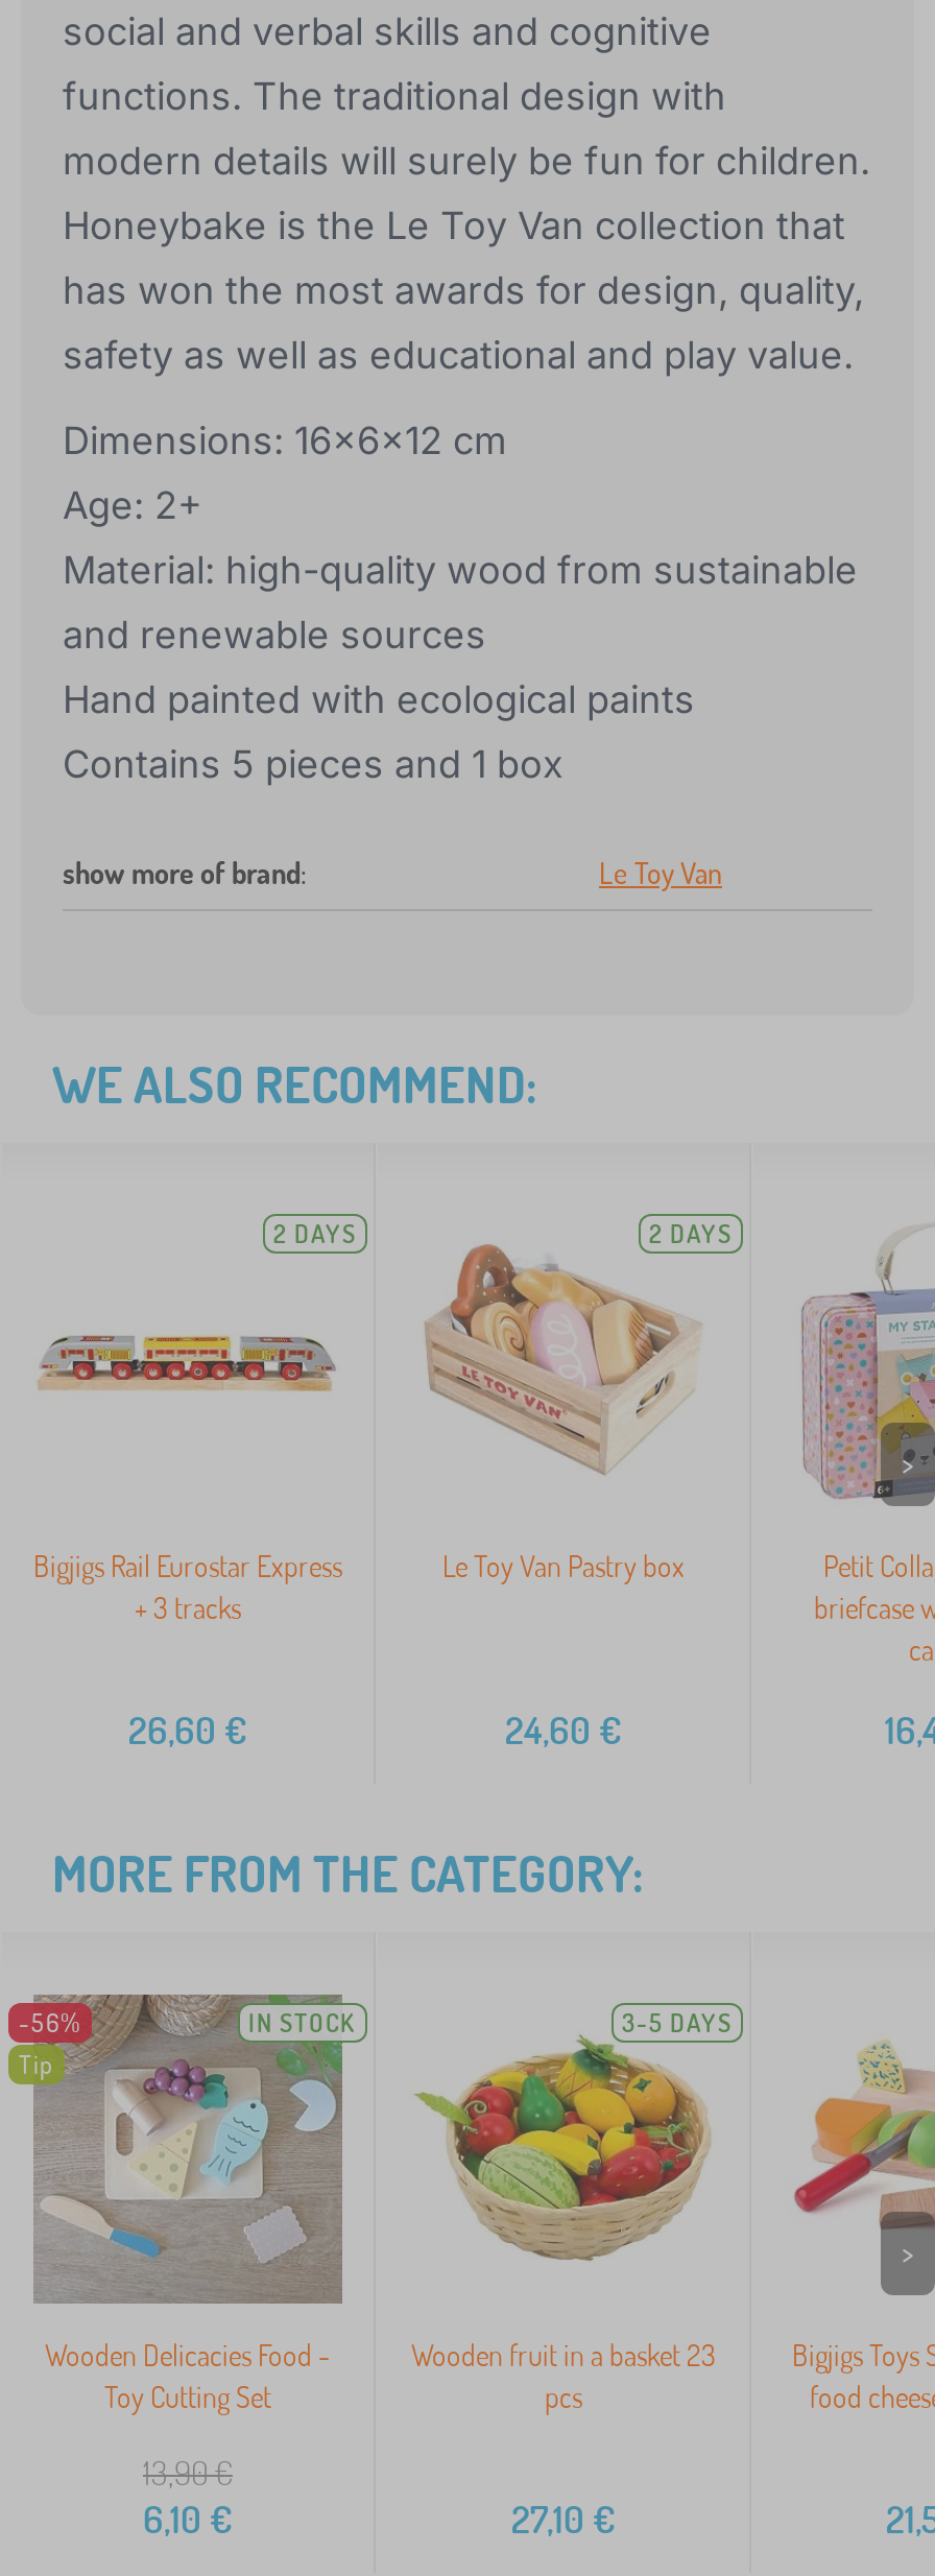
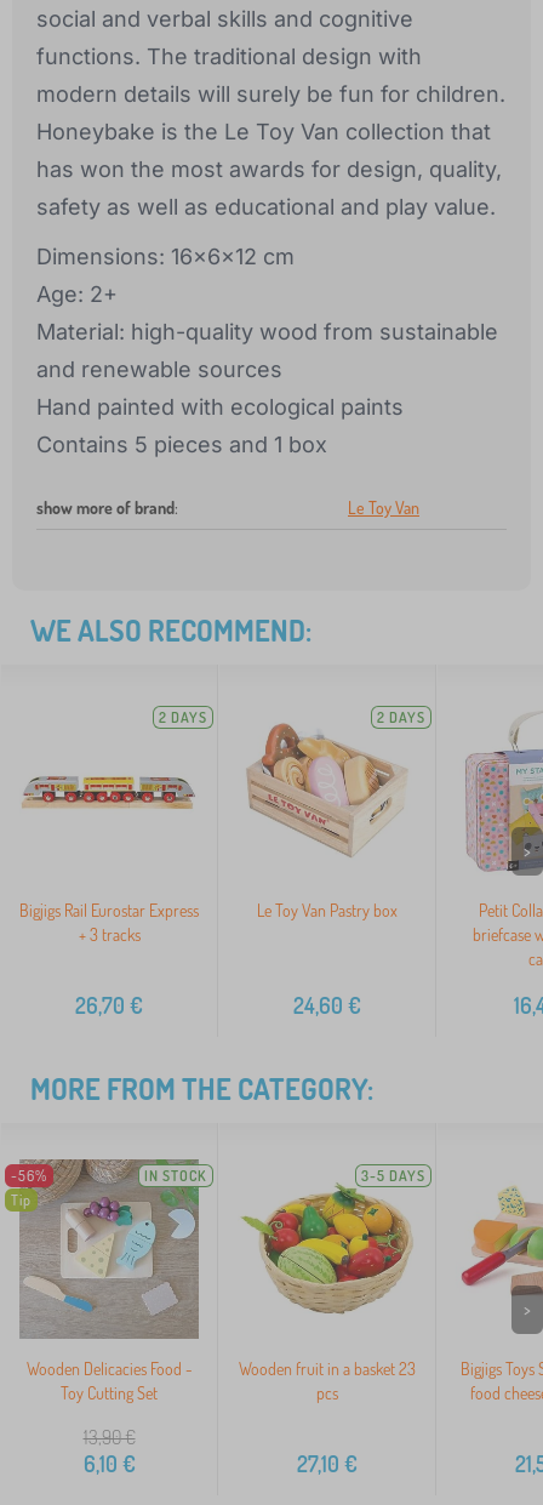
[128,1707,247,1753] 26,60 € -> [75,992,143,1019] 26,70 €

